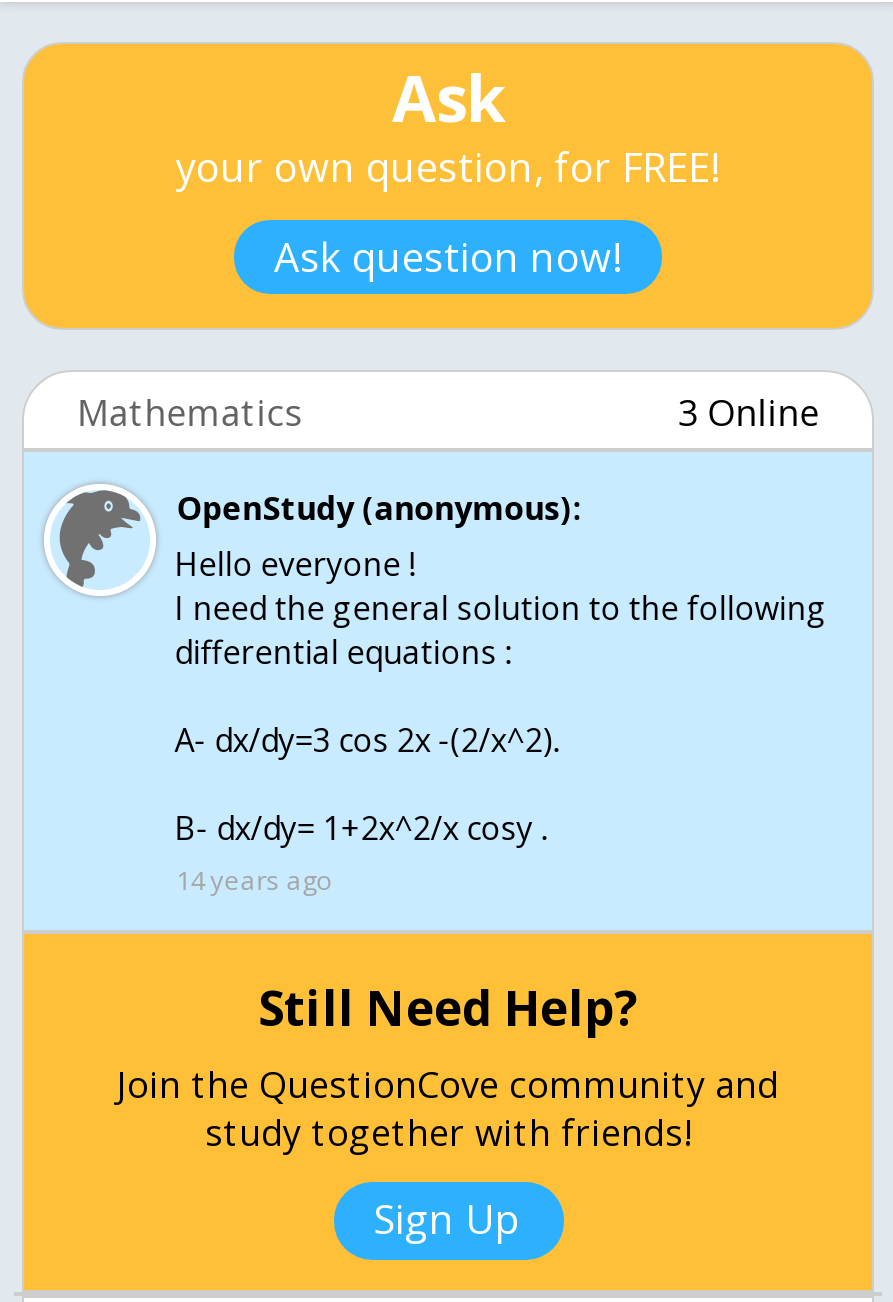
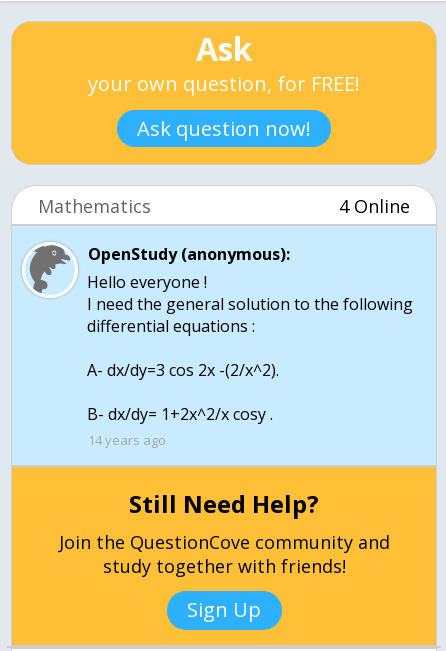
[678,388,820,436] 3 Online -> [339,194,410,218] 4 Online

